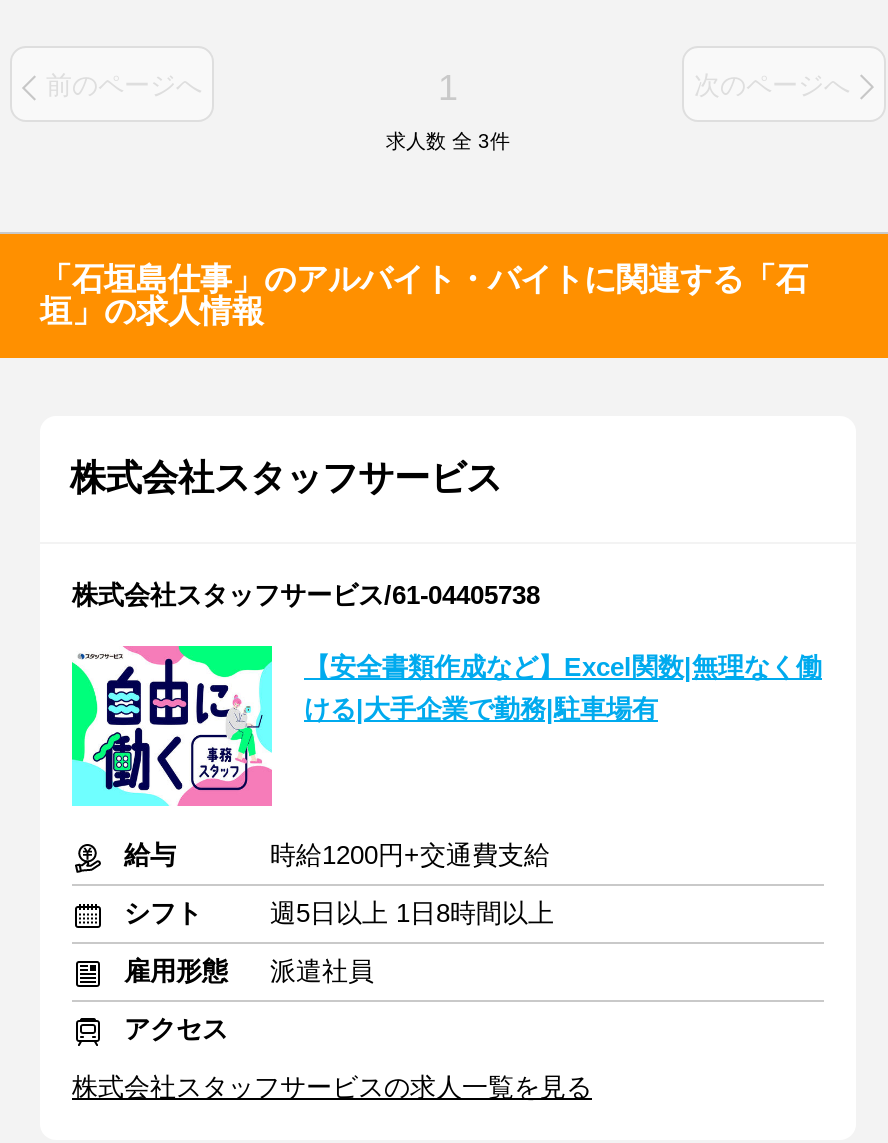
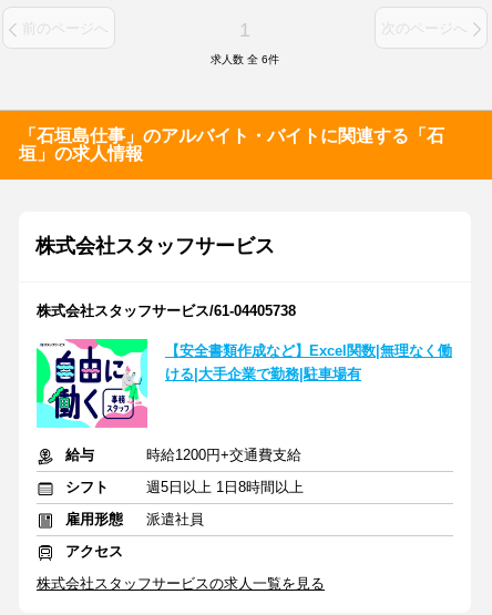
[386,130,510,152] 求人数 全3件 -> [211,53,279,65] 求人数 全6件

